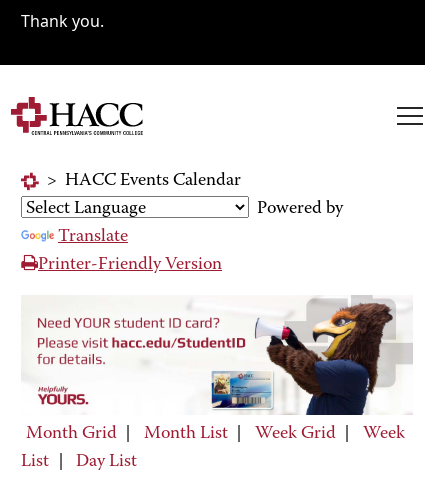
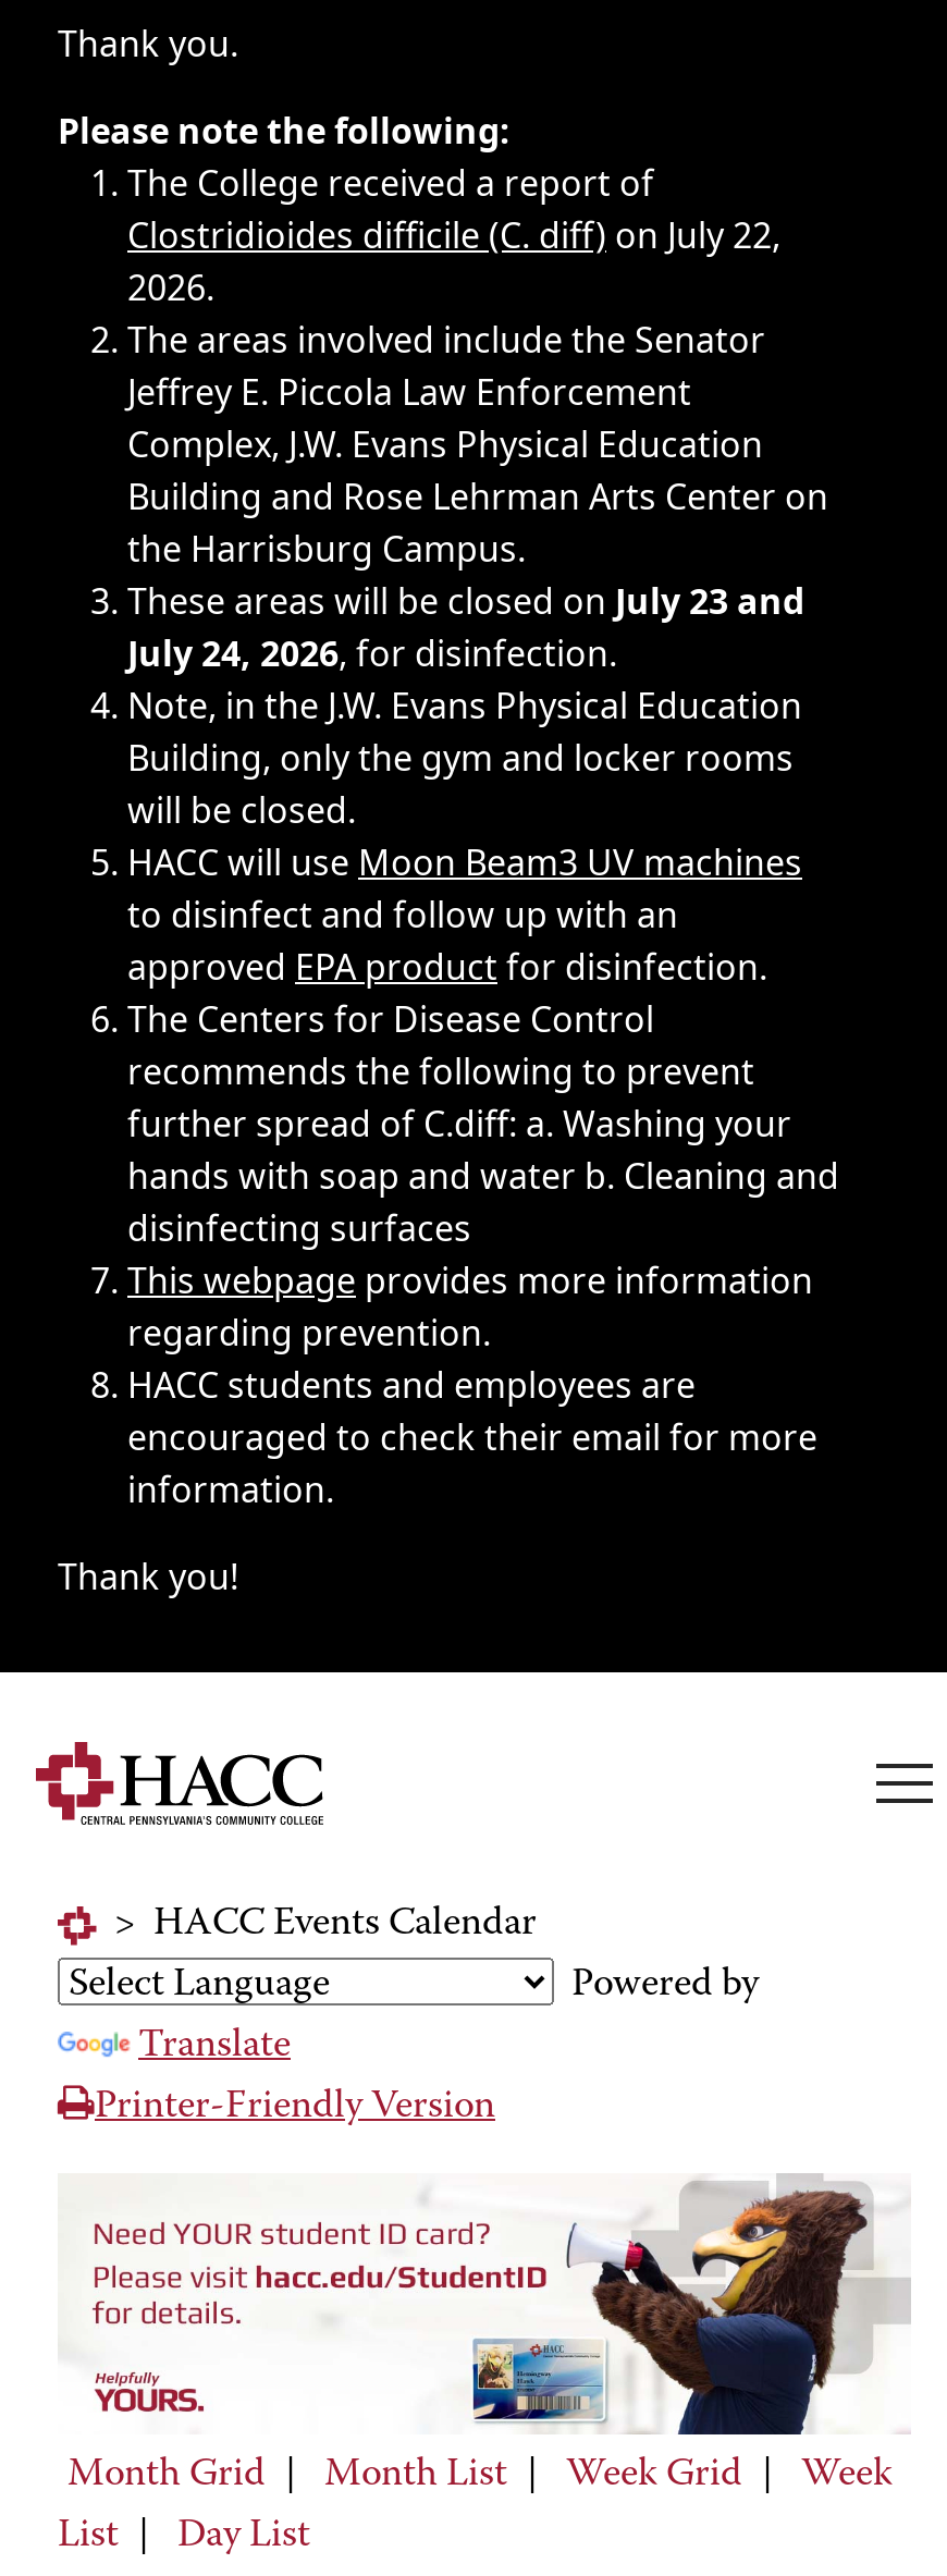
none -> [58,107,839,1600] Please note the following: | The College received a report of | Clostridioides difficile (C. diff) on July 22, | 2026. | The areas involved include the Senator | Jeffrey E. Piccola Law Enforcement | Complex, J.W. Evans Physical Education | Building and Rose Lehrman Arts Center on | the Harrisburg Campus. | These areas will be closed on July 23 and | July 24, 2026, for disinfection. | Note, in the J.W. Evans Physical Education | Building, only the gym and locker rooms | will be closed. | HACC will use Moon Beam3 UV machines | to disinfect and follow up with an | approved EPA product for disinfection. | The Centers for Disease Control | recommends the following to prevent | further spread of C.diff: a. Washing your | hands with soap and water b. Cleaning and | disinfecting surfaces | This webpage provides more information | regarding prevention. | HACC students and employees are | encouraged to check their email for more | information. | Thank you!

